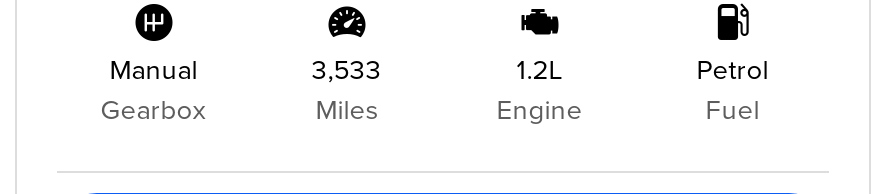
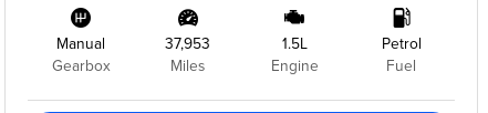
[311,53,381,87] 3,533 -> [165,35,210,54] 37,953
[517,53,563,87] 1.2L -> [282,35,307,54] 1.5L

